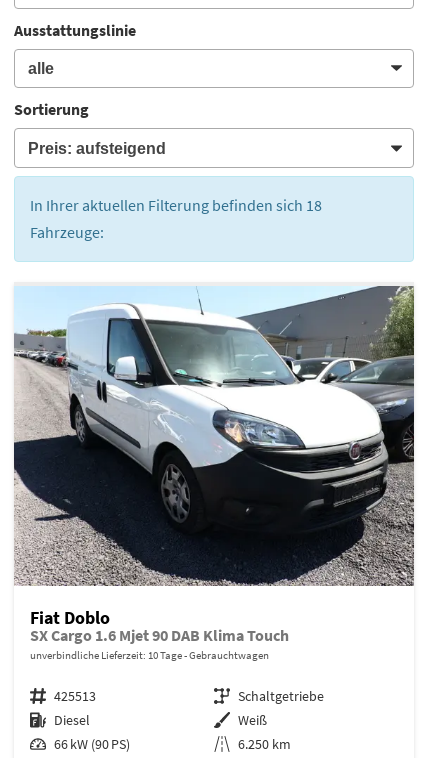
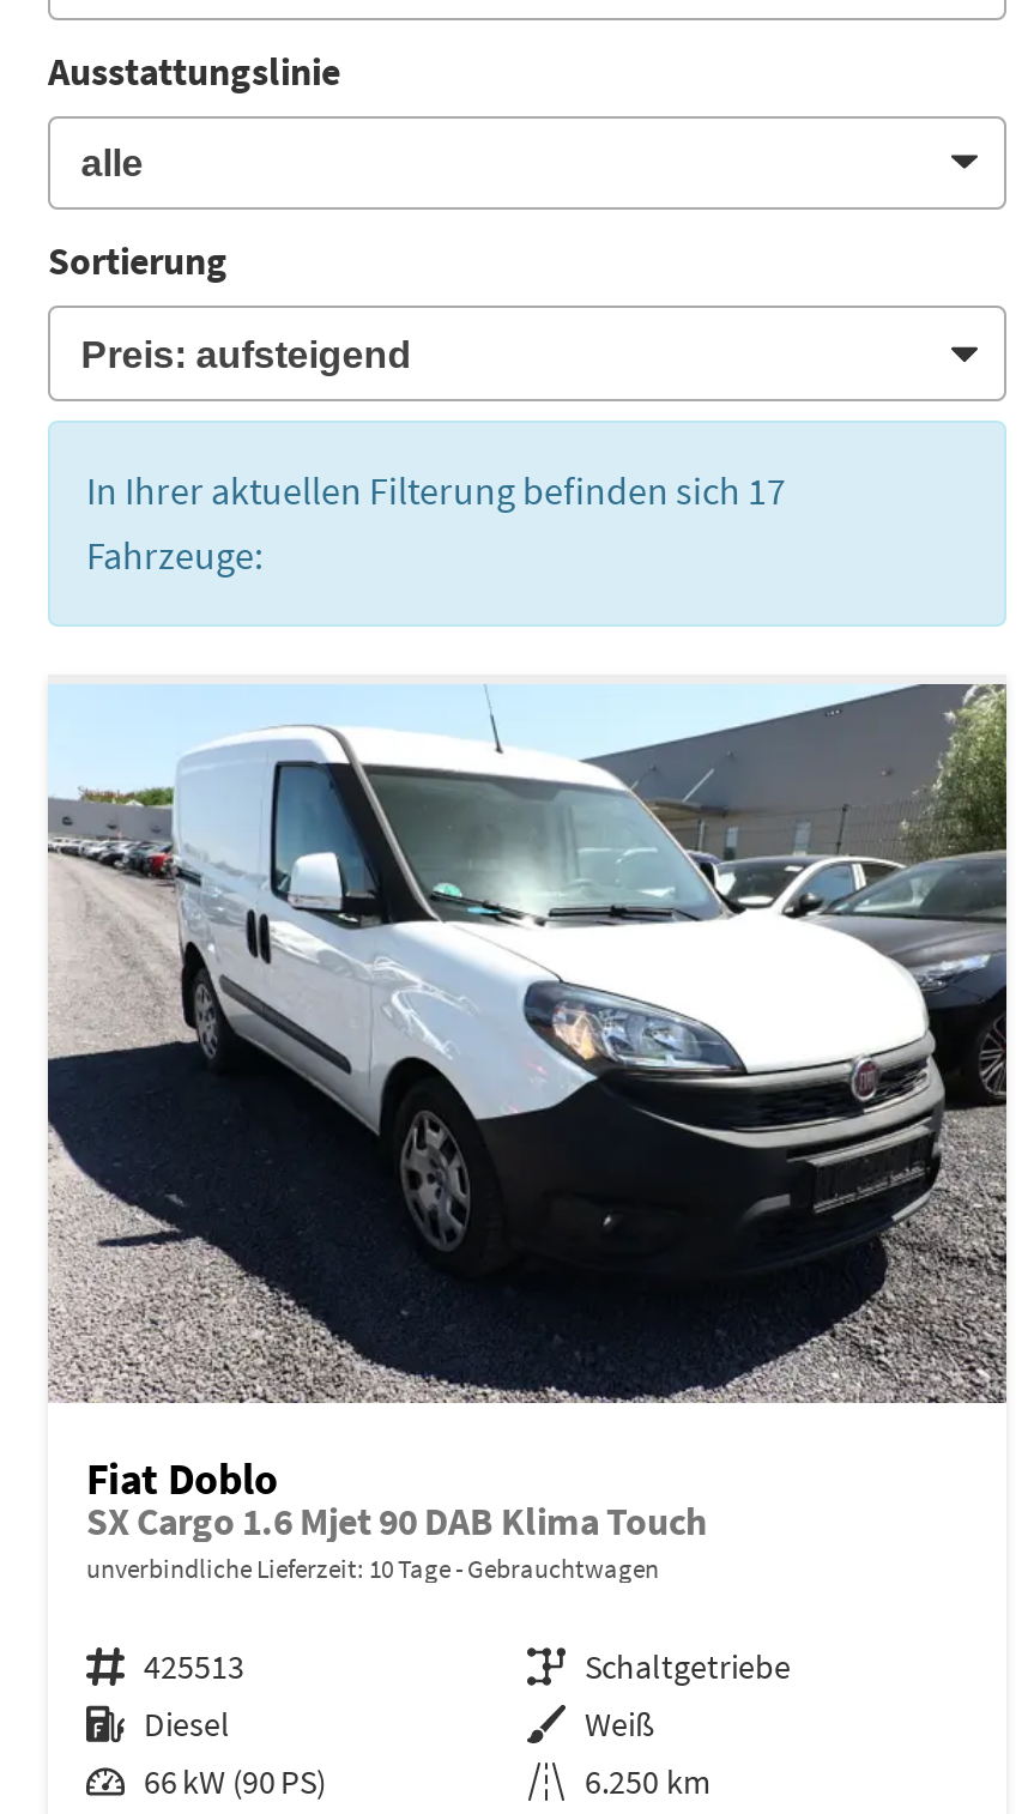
[30,195,322,215] In Ihrer aktuellen Filterung befinden sich 18 -> [86,466,786,514] In Ihrer aktuellen Filterung befinden sich 17

